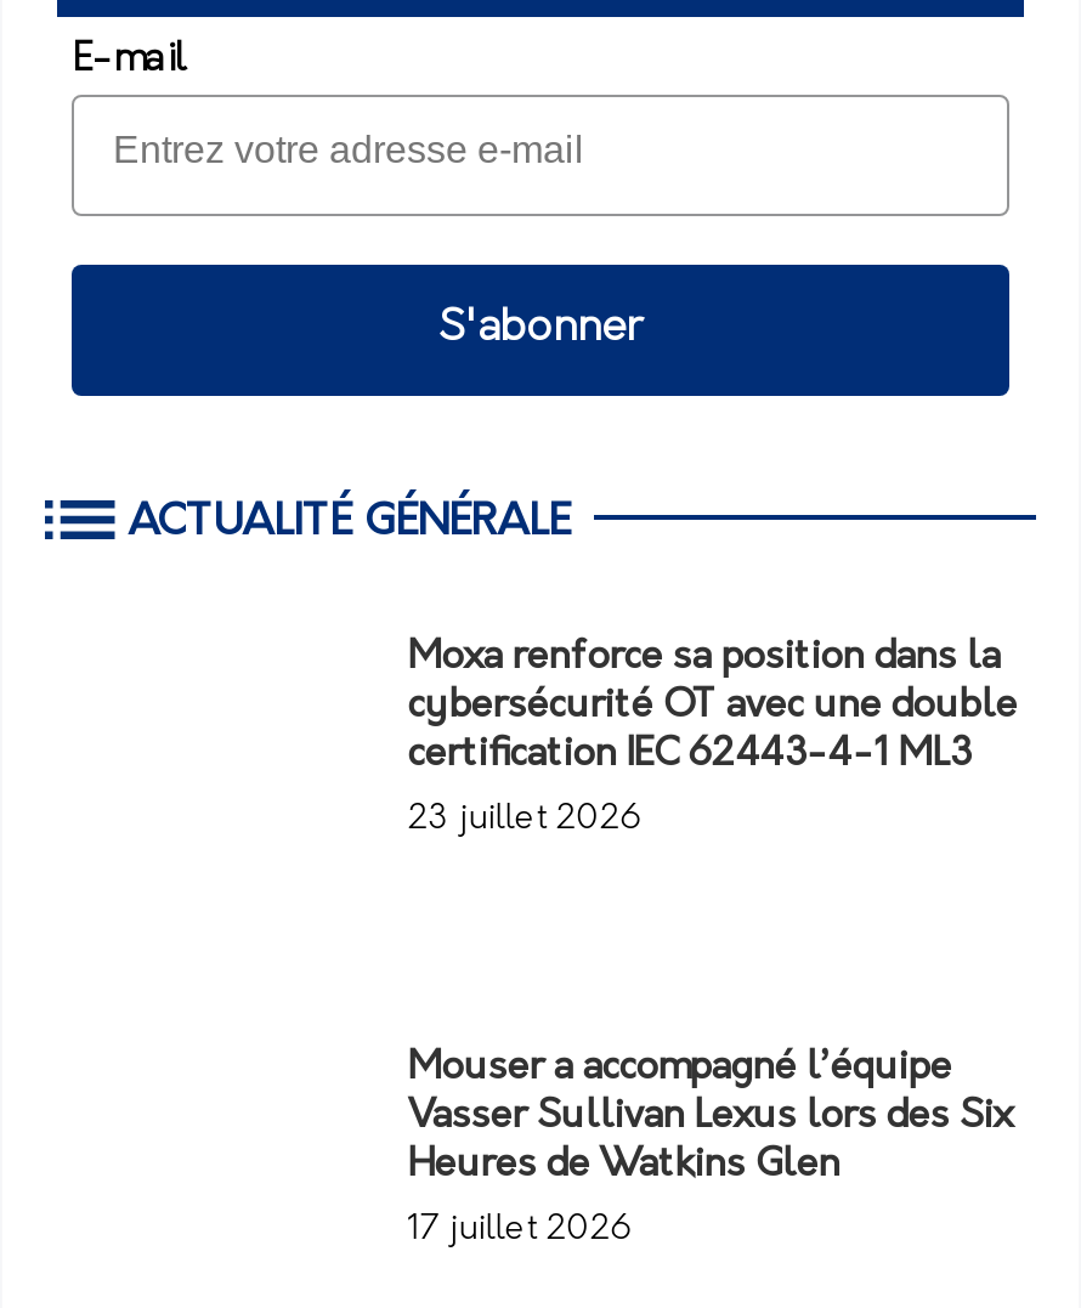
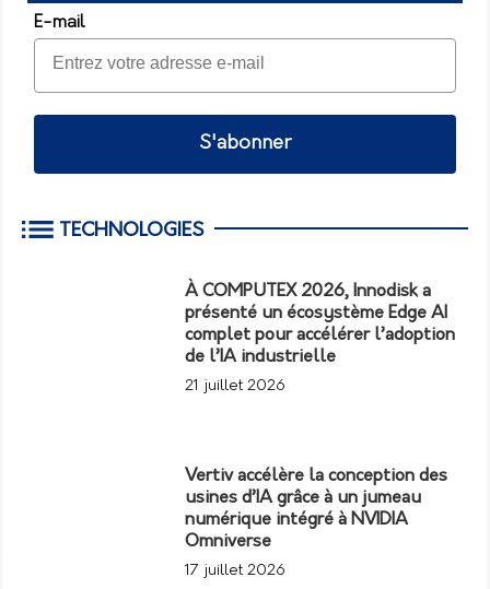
[128,500,570,546] ACTUALITÉ GÉNÉRALE -> [59,221,203,241] TECHNOLOGIES
[408,638,1017,774] Moxa renforce sa position dans la | cybersécurité OT avec une double | certification IEC 62443-4-1 ML3 -> [185,283,455,366] À COMPUTEX 2026, Innodisk a | présenté un écosystème Edge AI | complet pour accélérer l’adoption | de l’IA industrielle
[408,801,641,838] 23 juillet 2026 -> [185,378,286,394] 21 juillet 2026
[408,1050,1012,1186] Mouser a accompagné l’équipe | Vasser Sullivan Lexus lors des Six | Heures de Watkins Glen -> [185,468,448,551] Vertiv accélère la conception des | usines d’IA grâce à un jumeau | numérique intégré à NVIDIA | Omniverse

